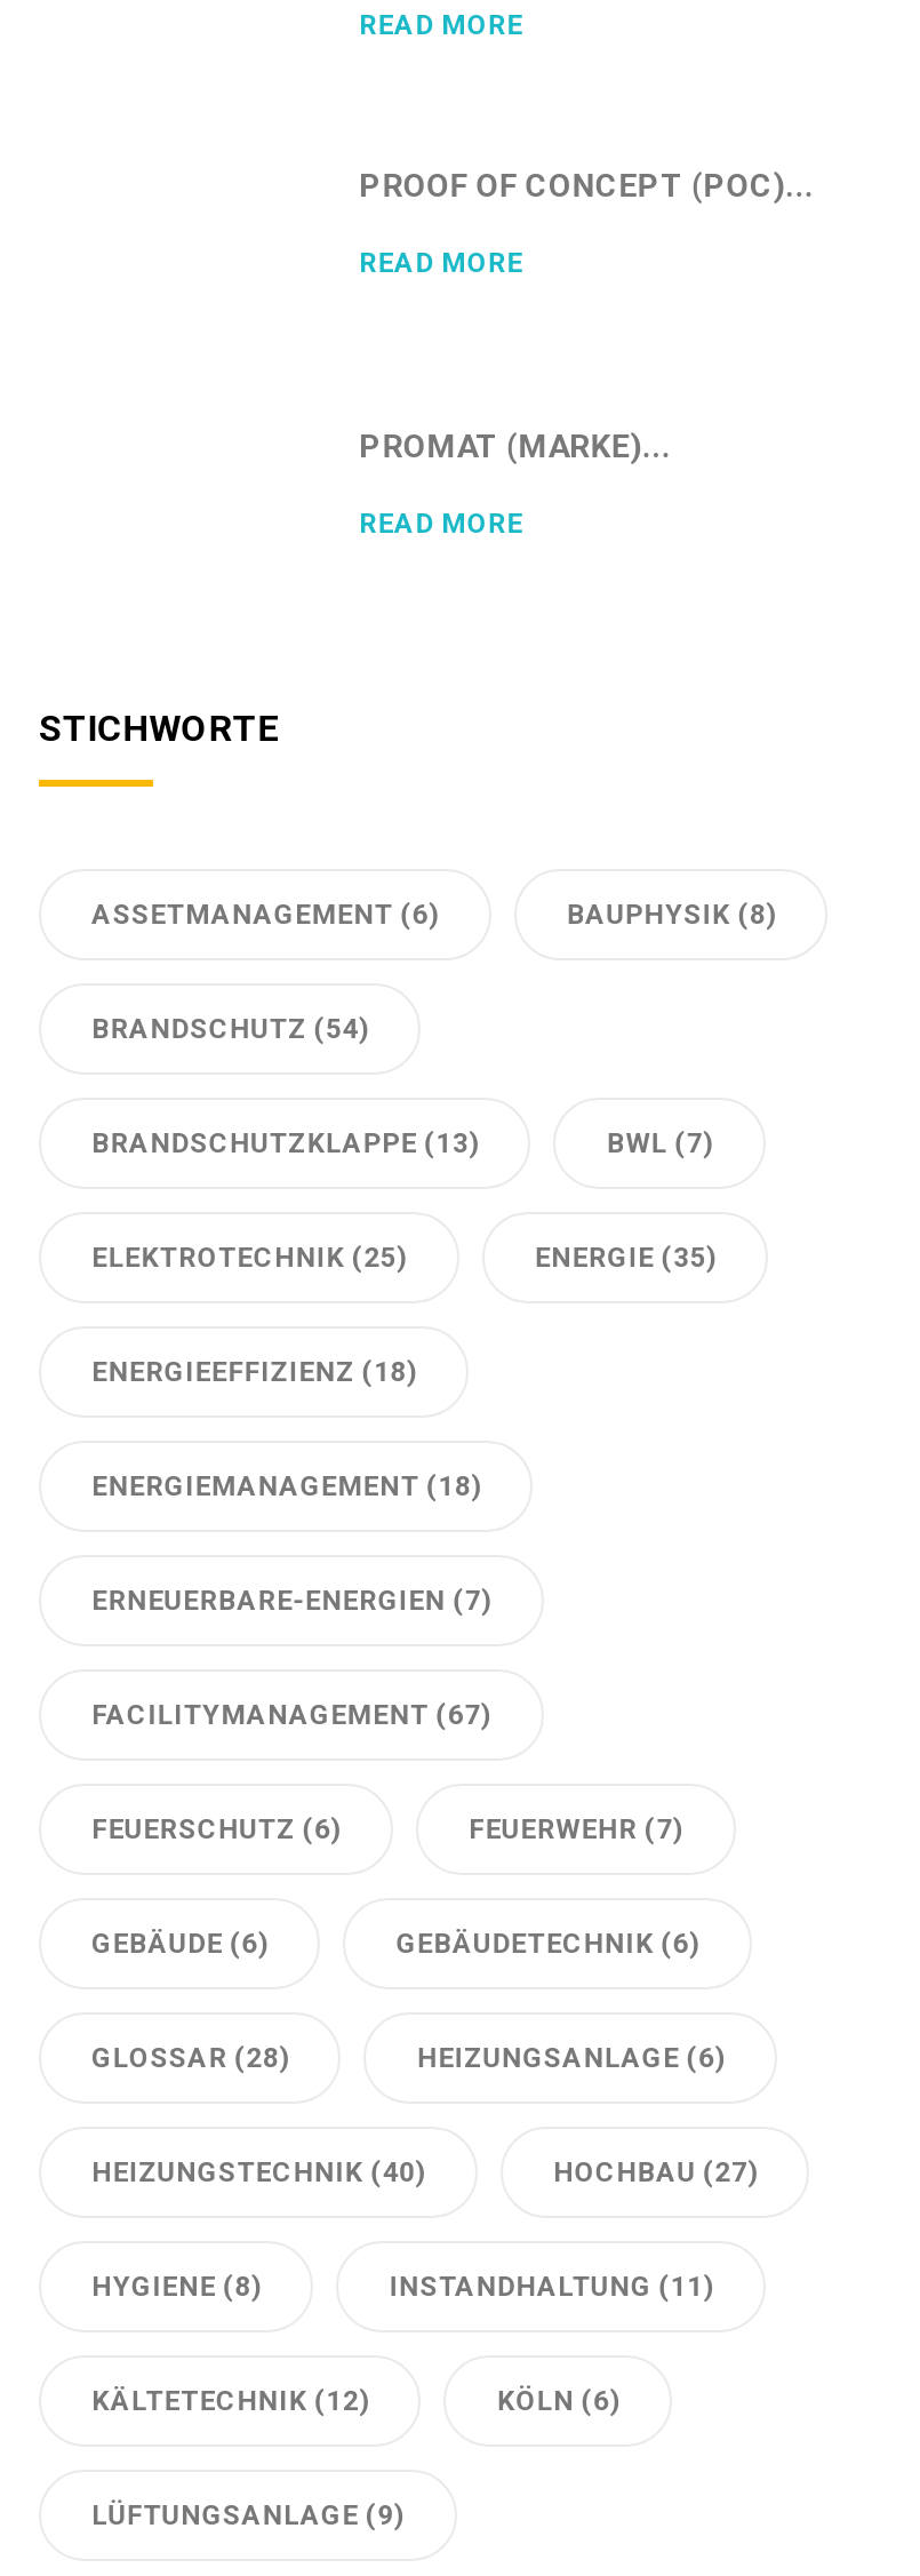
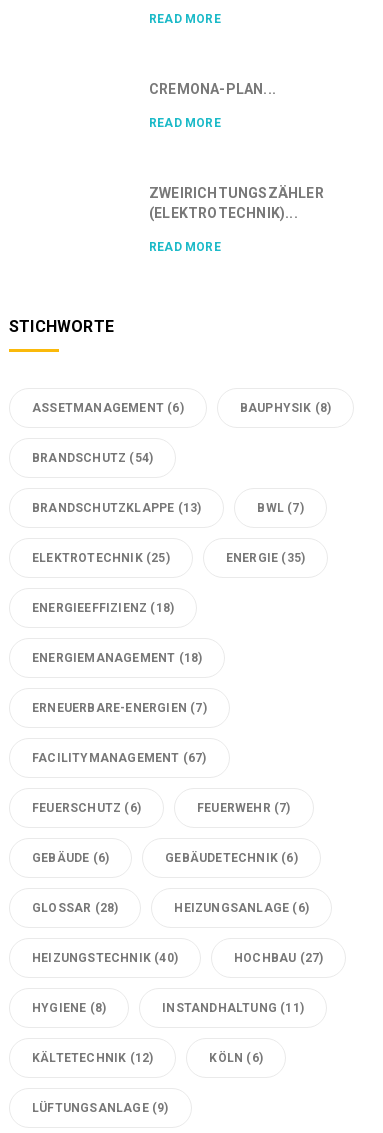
[359,168,814,204] PROOF OF CONCEPT (POC)... -> [149,81,276,97] CREMONA-PLAN...
[359,429,671,465] PROMAT (MARKE)... -> [149,185,324,221] ZWEIRICHTUNGSZÄHLER | (ELEKTROTECHNIK)...

